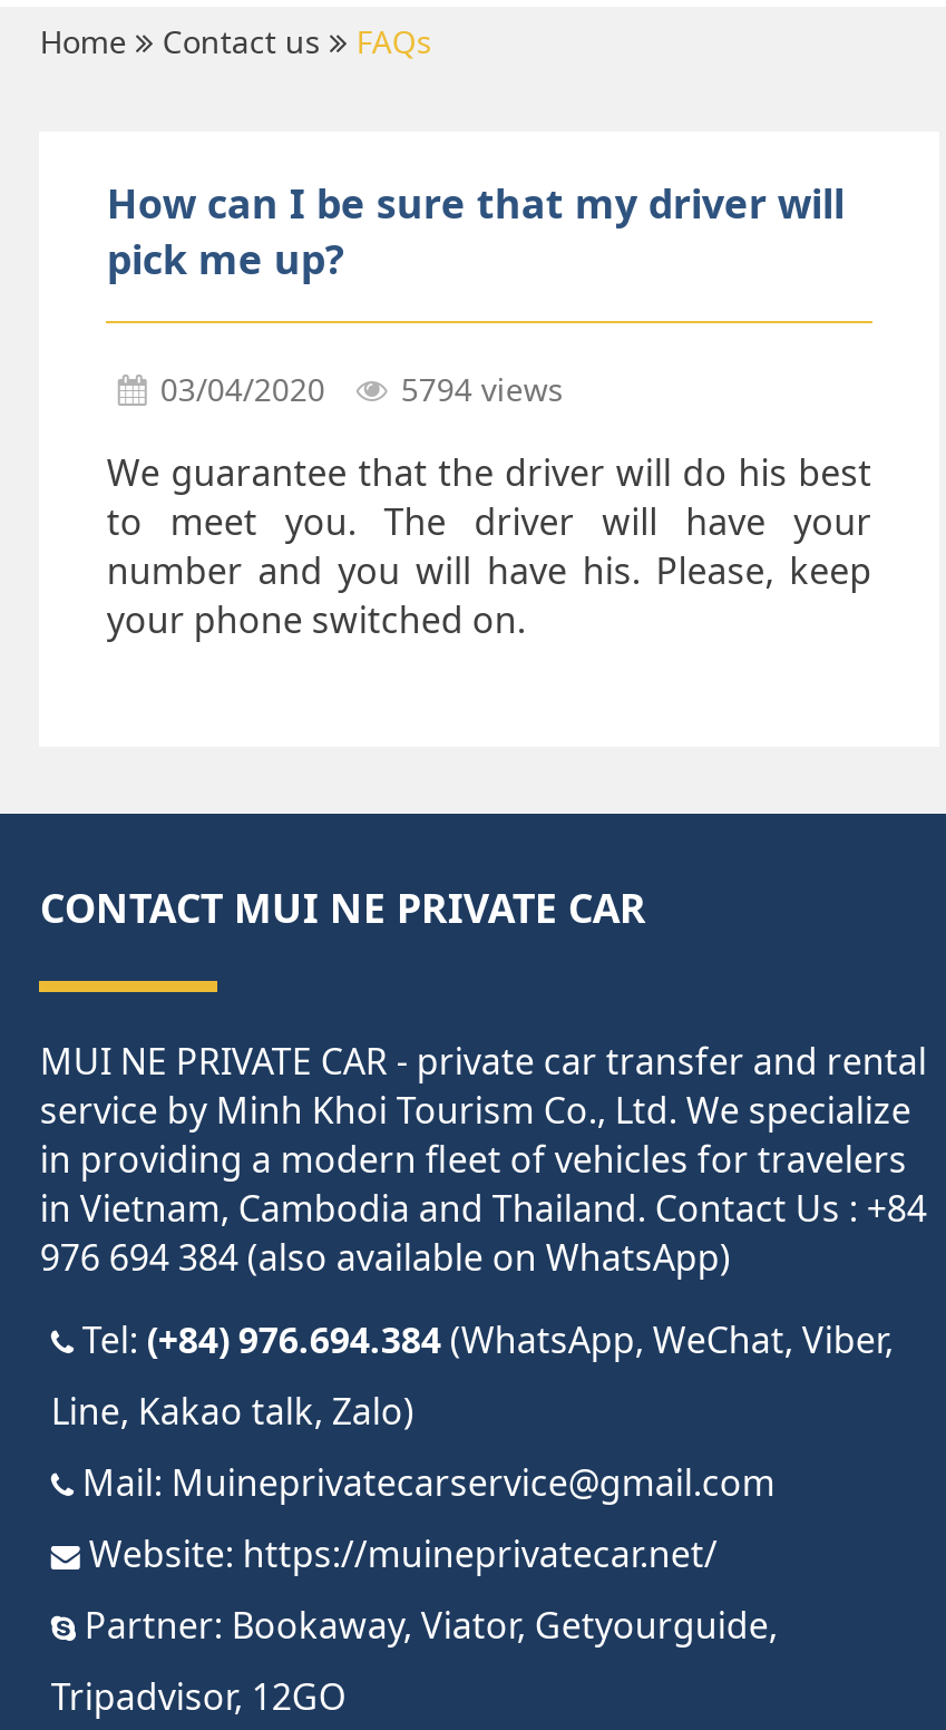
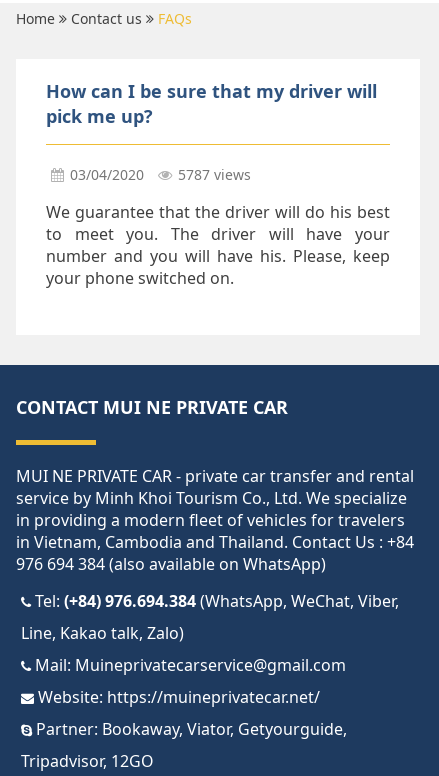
[160,368,564,410] 03/04/2020 5794 views -> [70,165,251,184] 03/04/2020 5787 views

